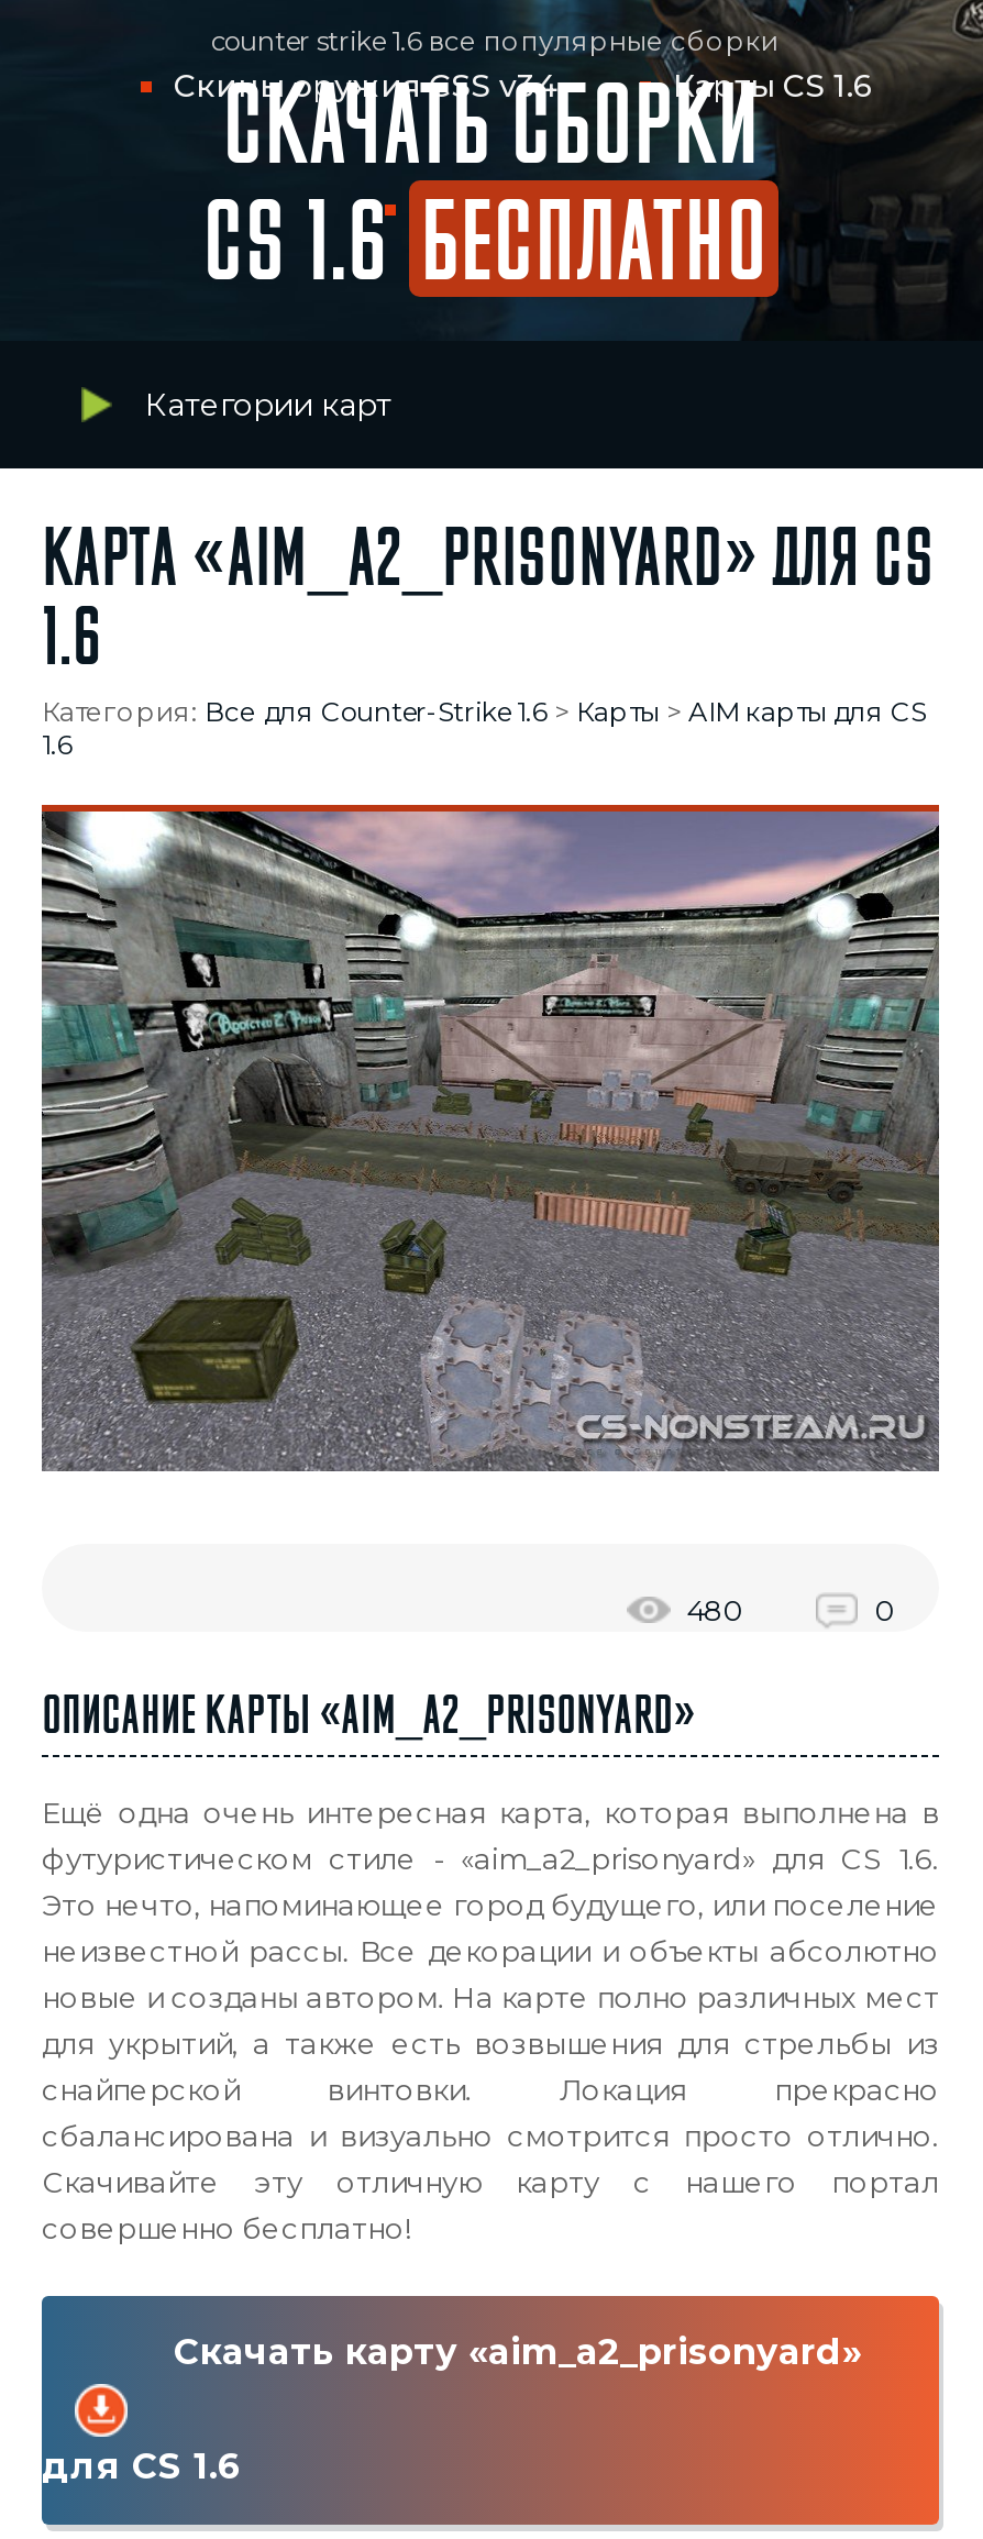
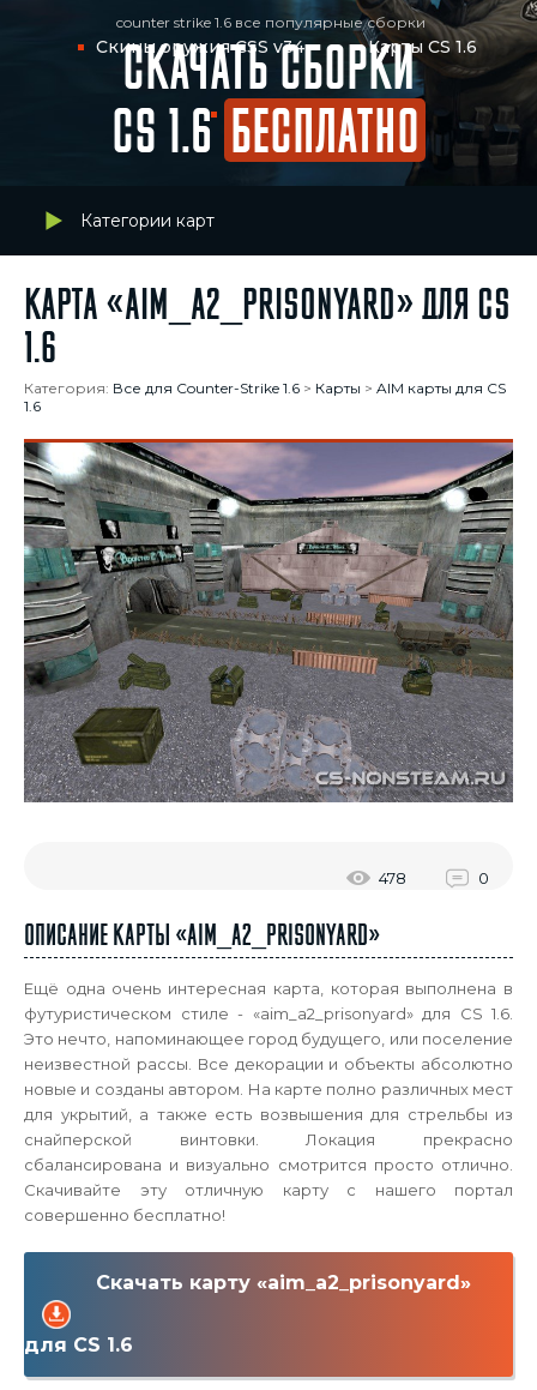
[686,1591,743,1627] 480 -> [379,868,406,887] 478

